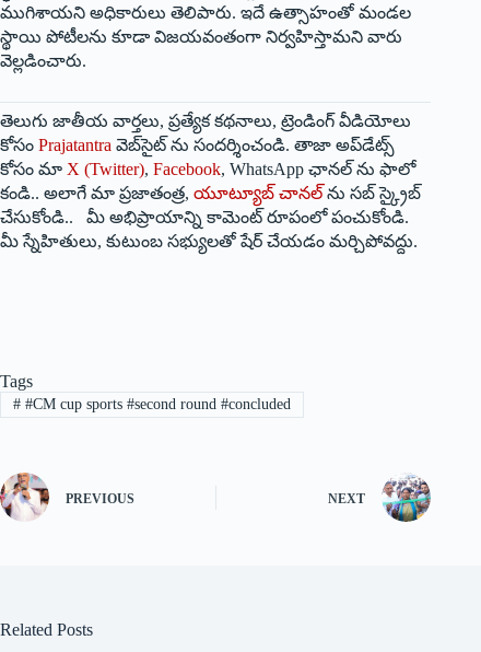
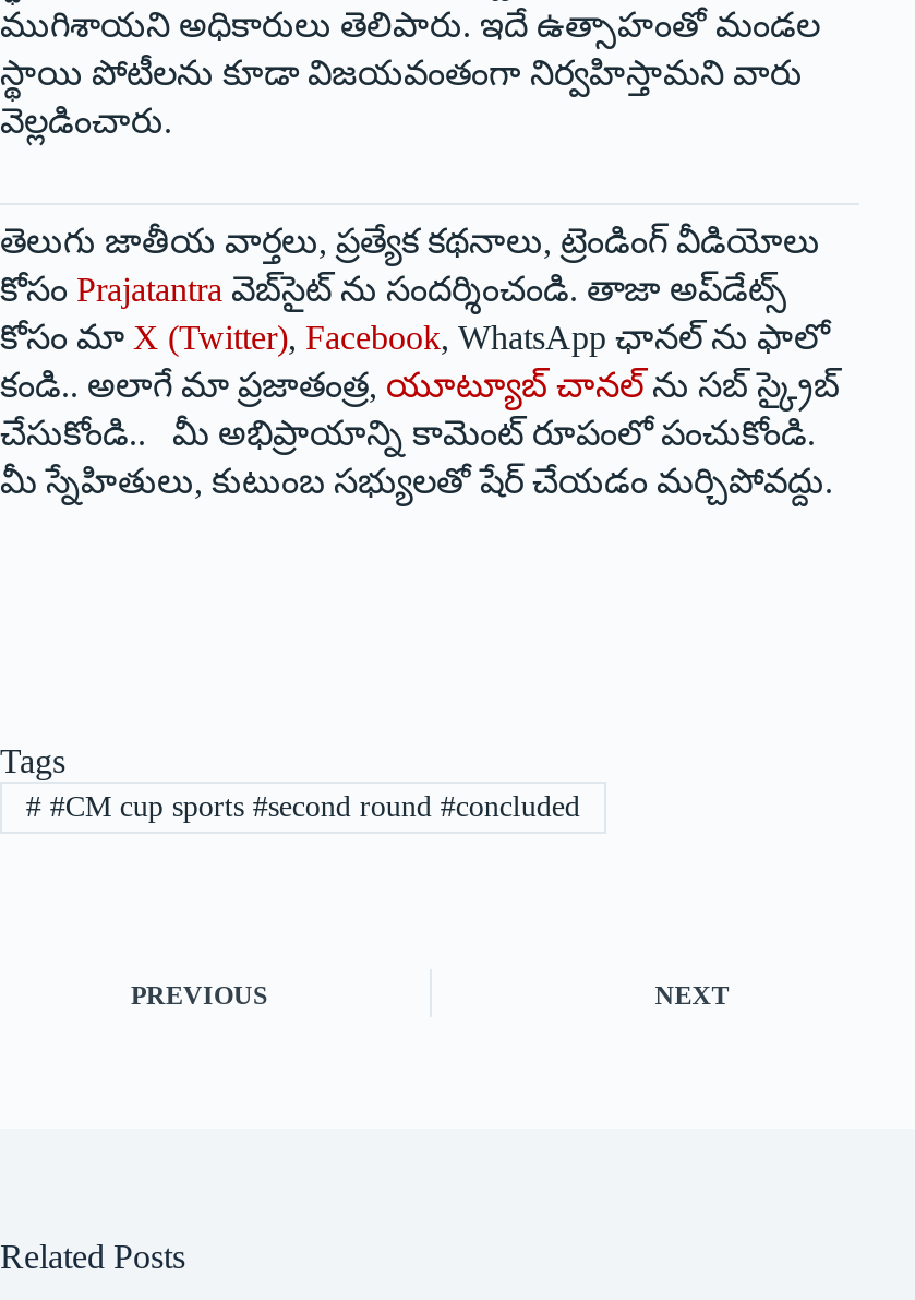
[3,471,50,521] [image] -> none
[382,474,432,523] [image] -> none

